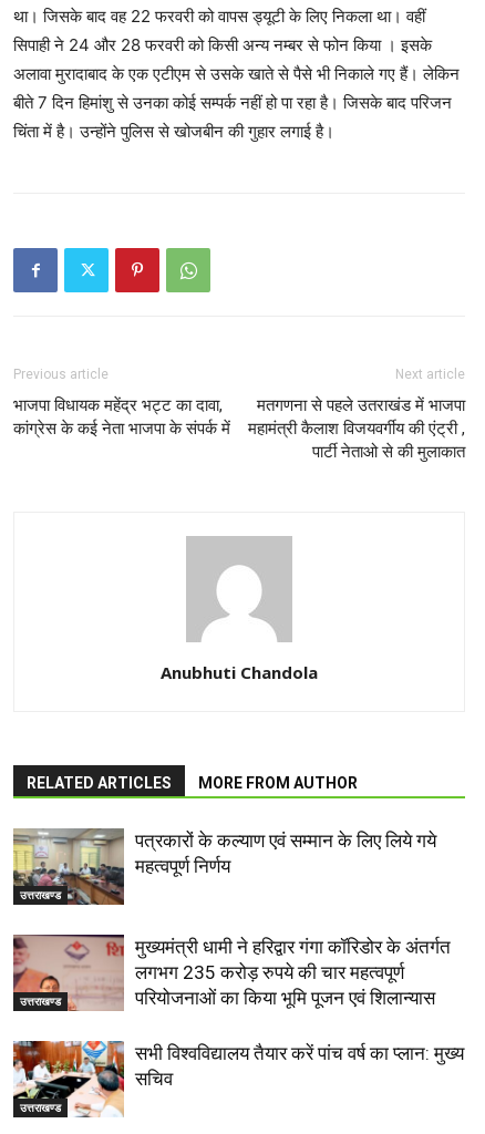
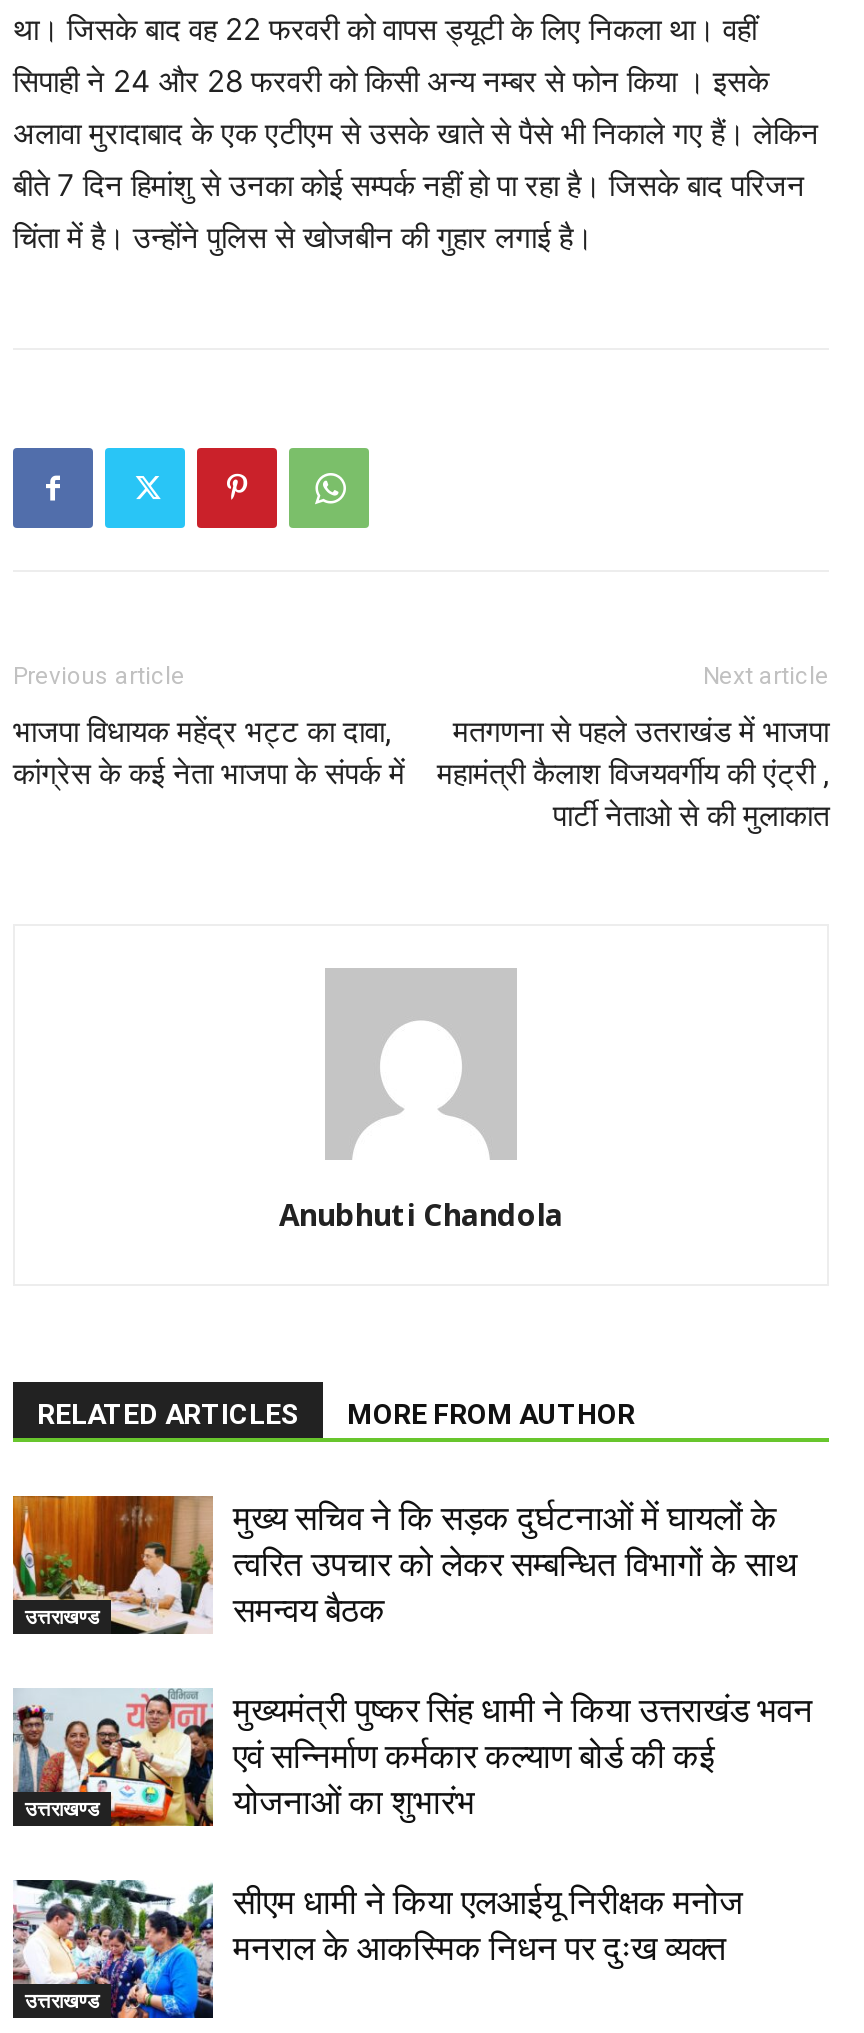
[12,827,436,906] [image] | पत्रकारों के कल्याण एवं सम्मान के लिए लिये गये | महत्वपूर्ण निर्णय -> [11,1494,797,1636] [image] | मुख्य सचिव ने कि सड़क दुर्घटनाओं में घायलों के | त्वरित उपचार को लेकर सम्बन्धित विभागों के साथ | समन्वय बैठक
[12,934,451,1011] [image] | मुख्यमंत्री धामी ने हरिद्वार गंगा कॉरिडोर के अंतर्गत | लगभग 235 करोड़ रुपये की चार महत्वपूर्ण | परियोजनाओं का किया भूमि पूजन एवं शिलान्यास -> [13,1688,813,1826] [image] | मुख्यमंत्री पुष्कर सिंह धामी ने किया उत्तराखंड भवन | एवं सन्निर्माण कर्मकार कल्याण बोर्ड की कई | योजनाओं का शुभारंभ
[12,1040,464,1117] [image] | सभी विश्वविद्यालय तैयार करें पांच वर्ष का प्लान: मुख्य | सचिव -> [13,1878,743,2020] [image] | सीएम धामी ने किया एलआईयू निरीक्षक मनोज | मनराल के आकस्मिक निधन पर दुःख व्यक्त

